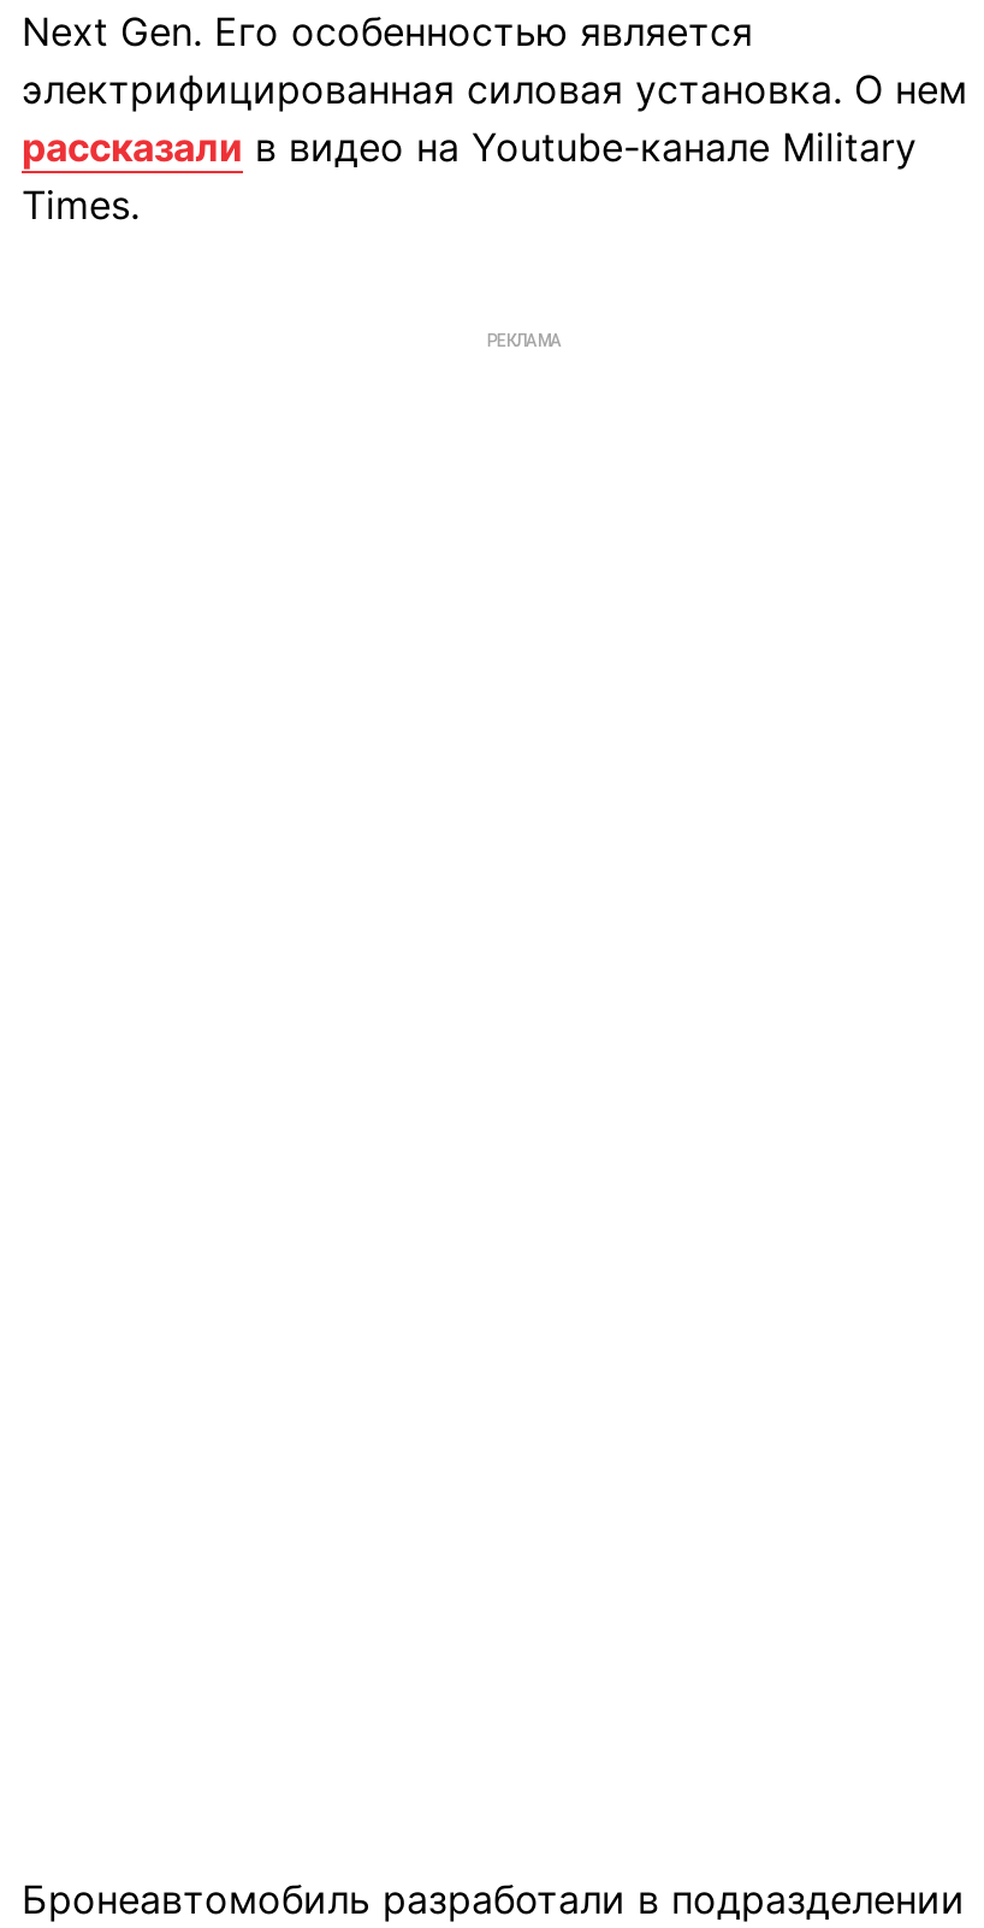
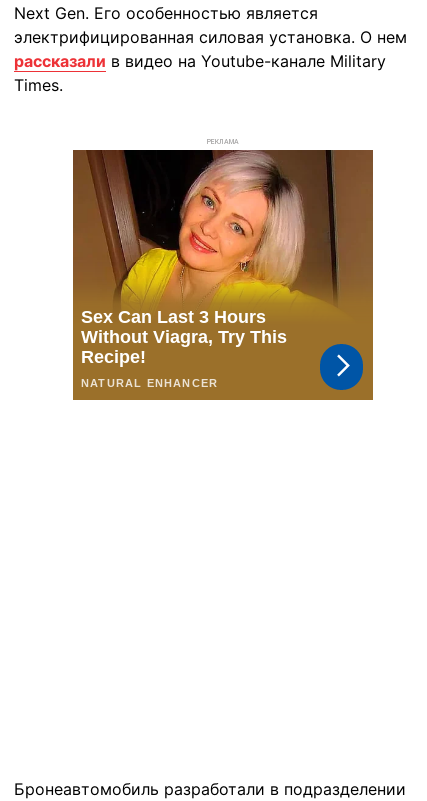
none -> [72,149,374,401] [image]

